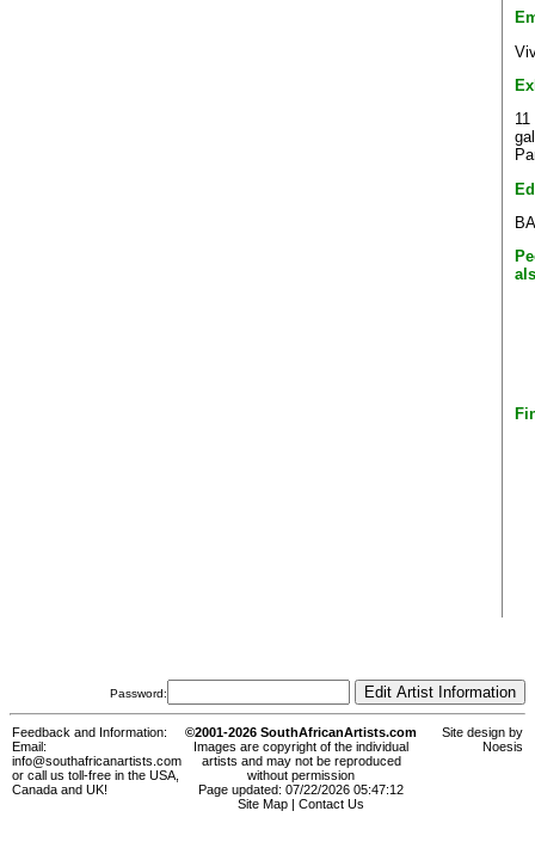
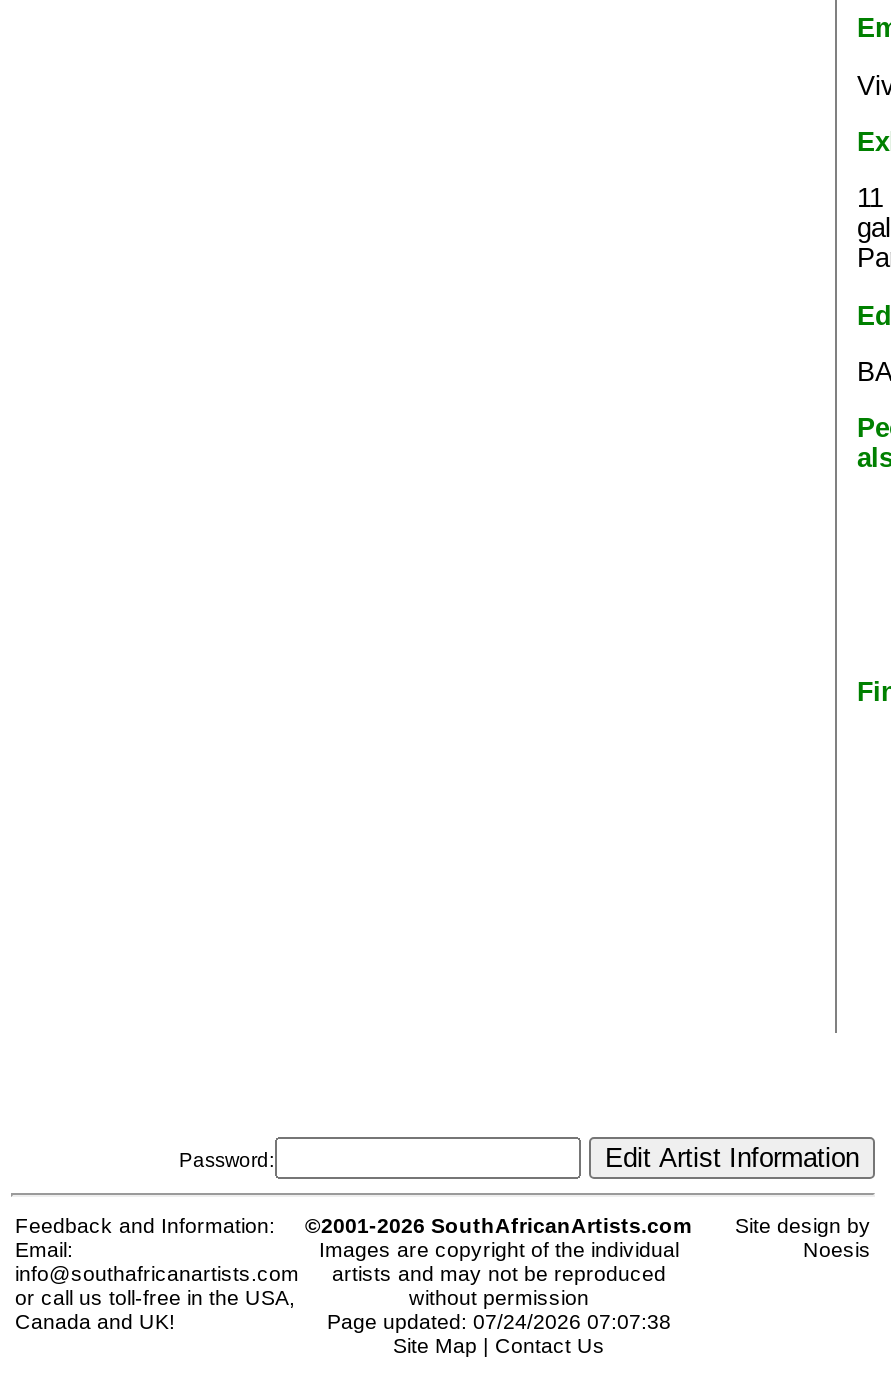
[198,783,404,797] Page updated: 07/22/2026 05:47:12 -> [327,1310,671,1334] Page updated: 07/24/2026 07:07:38

